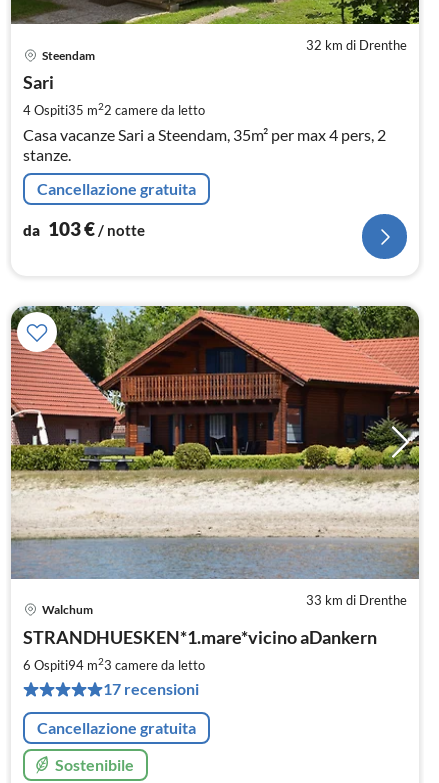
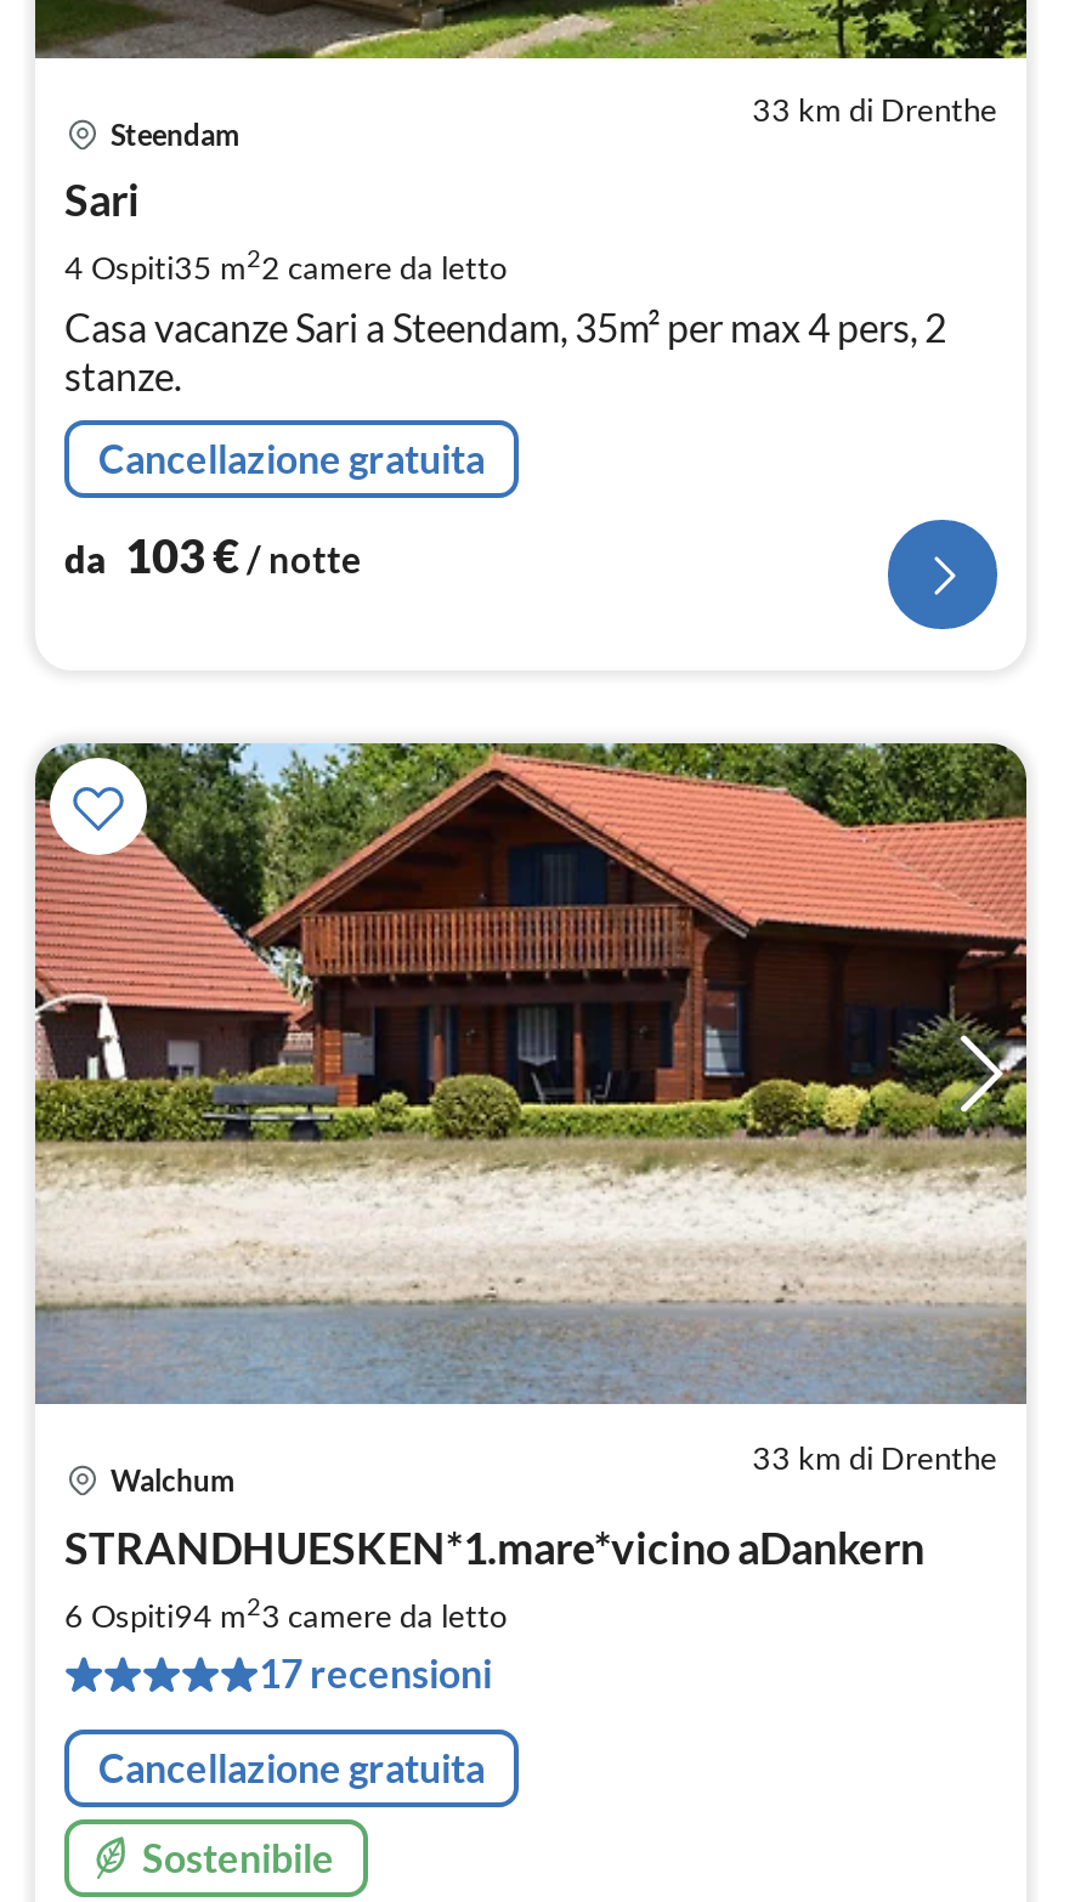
[306,37,407,53] 32 km di Drenthe -> [752,91,997,129] 33 km di Drenthe

